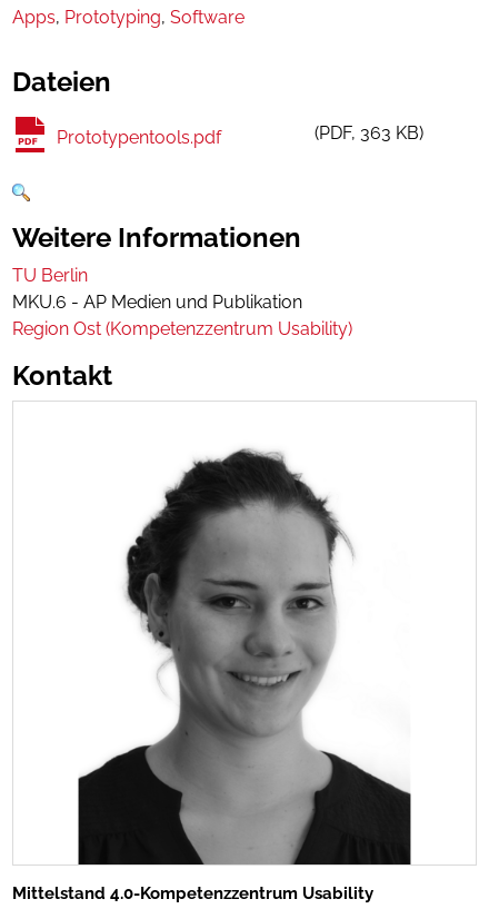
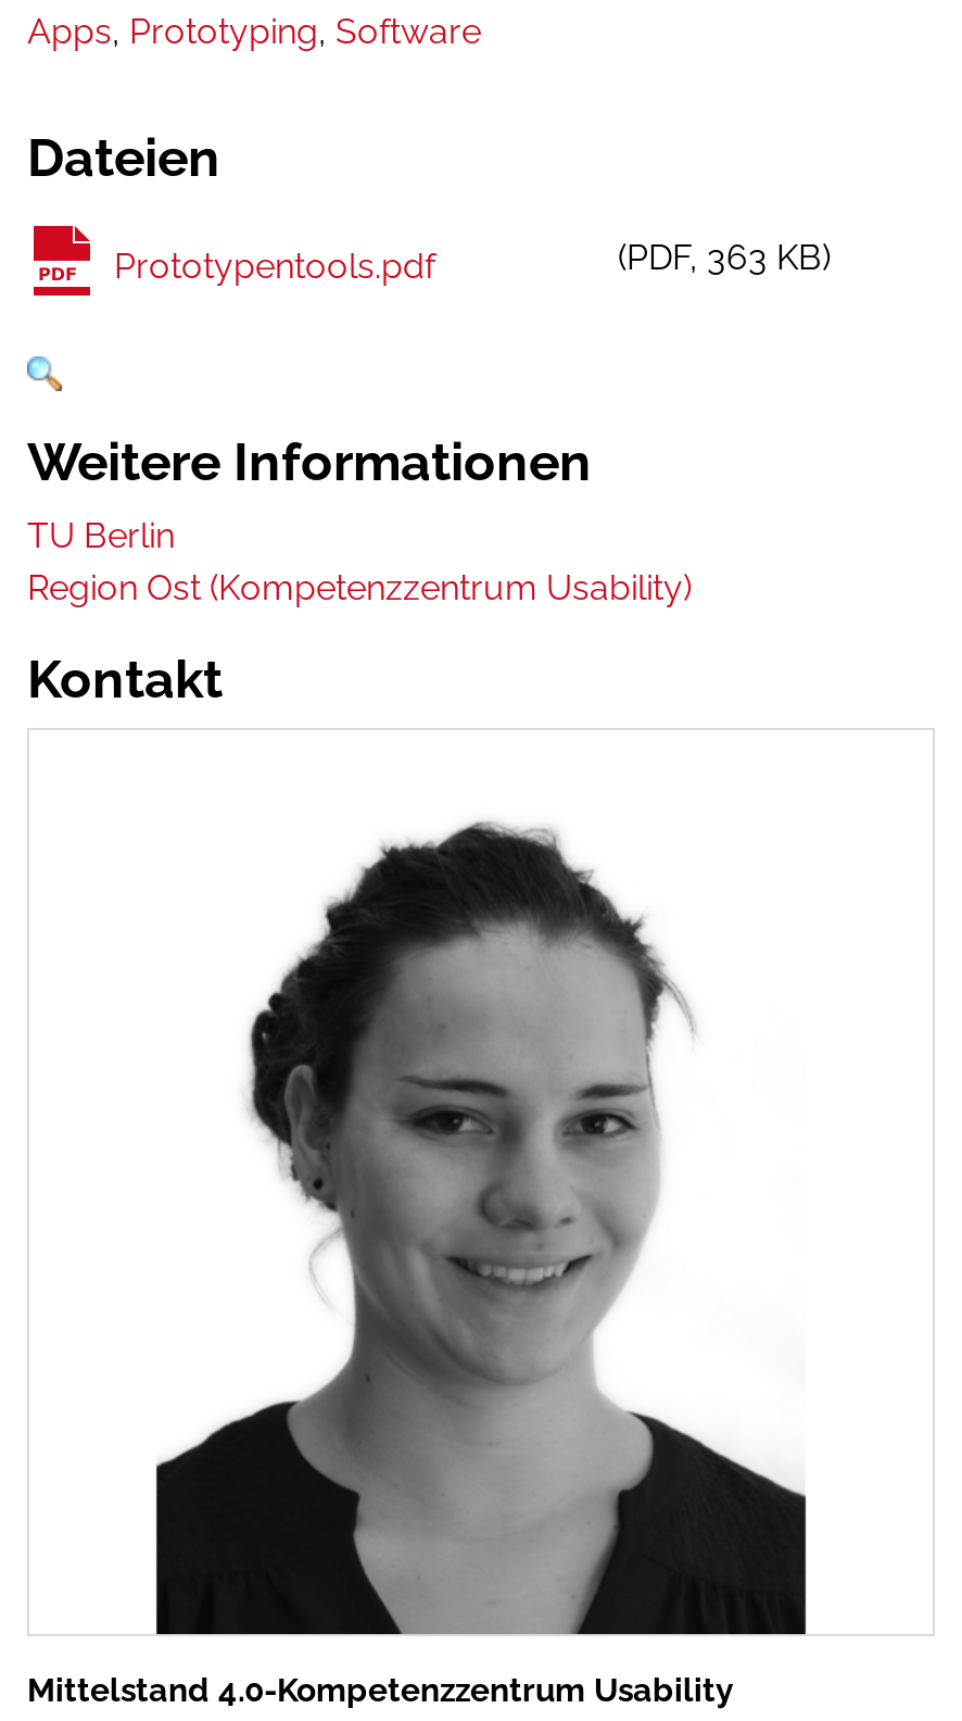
[12,292,302,313] MKU.6 - AP Medien und Publikation -> none

